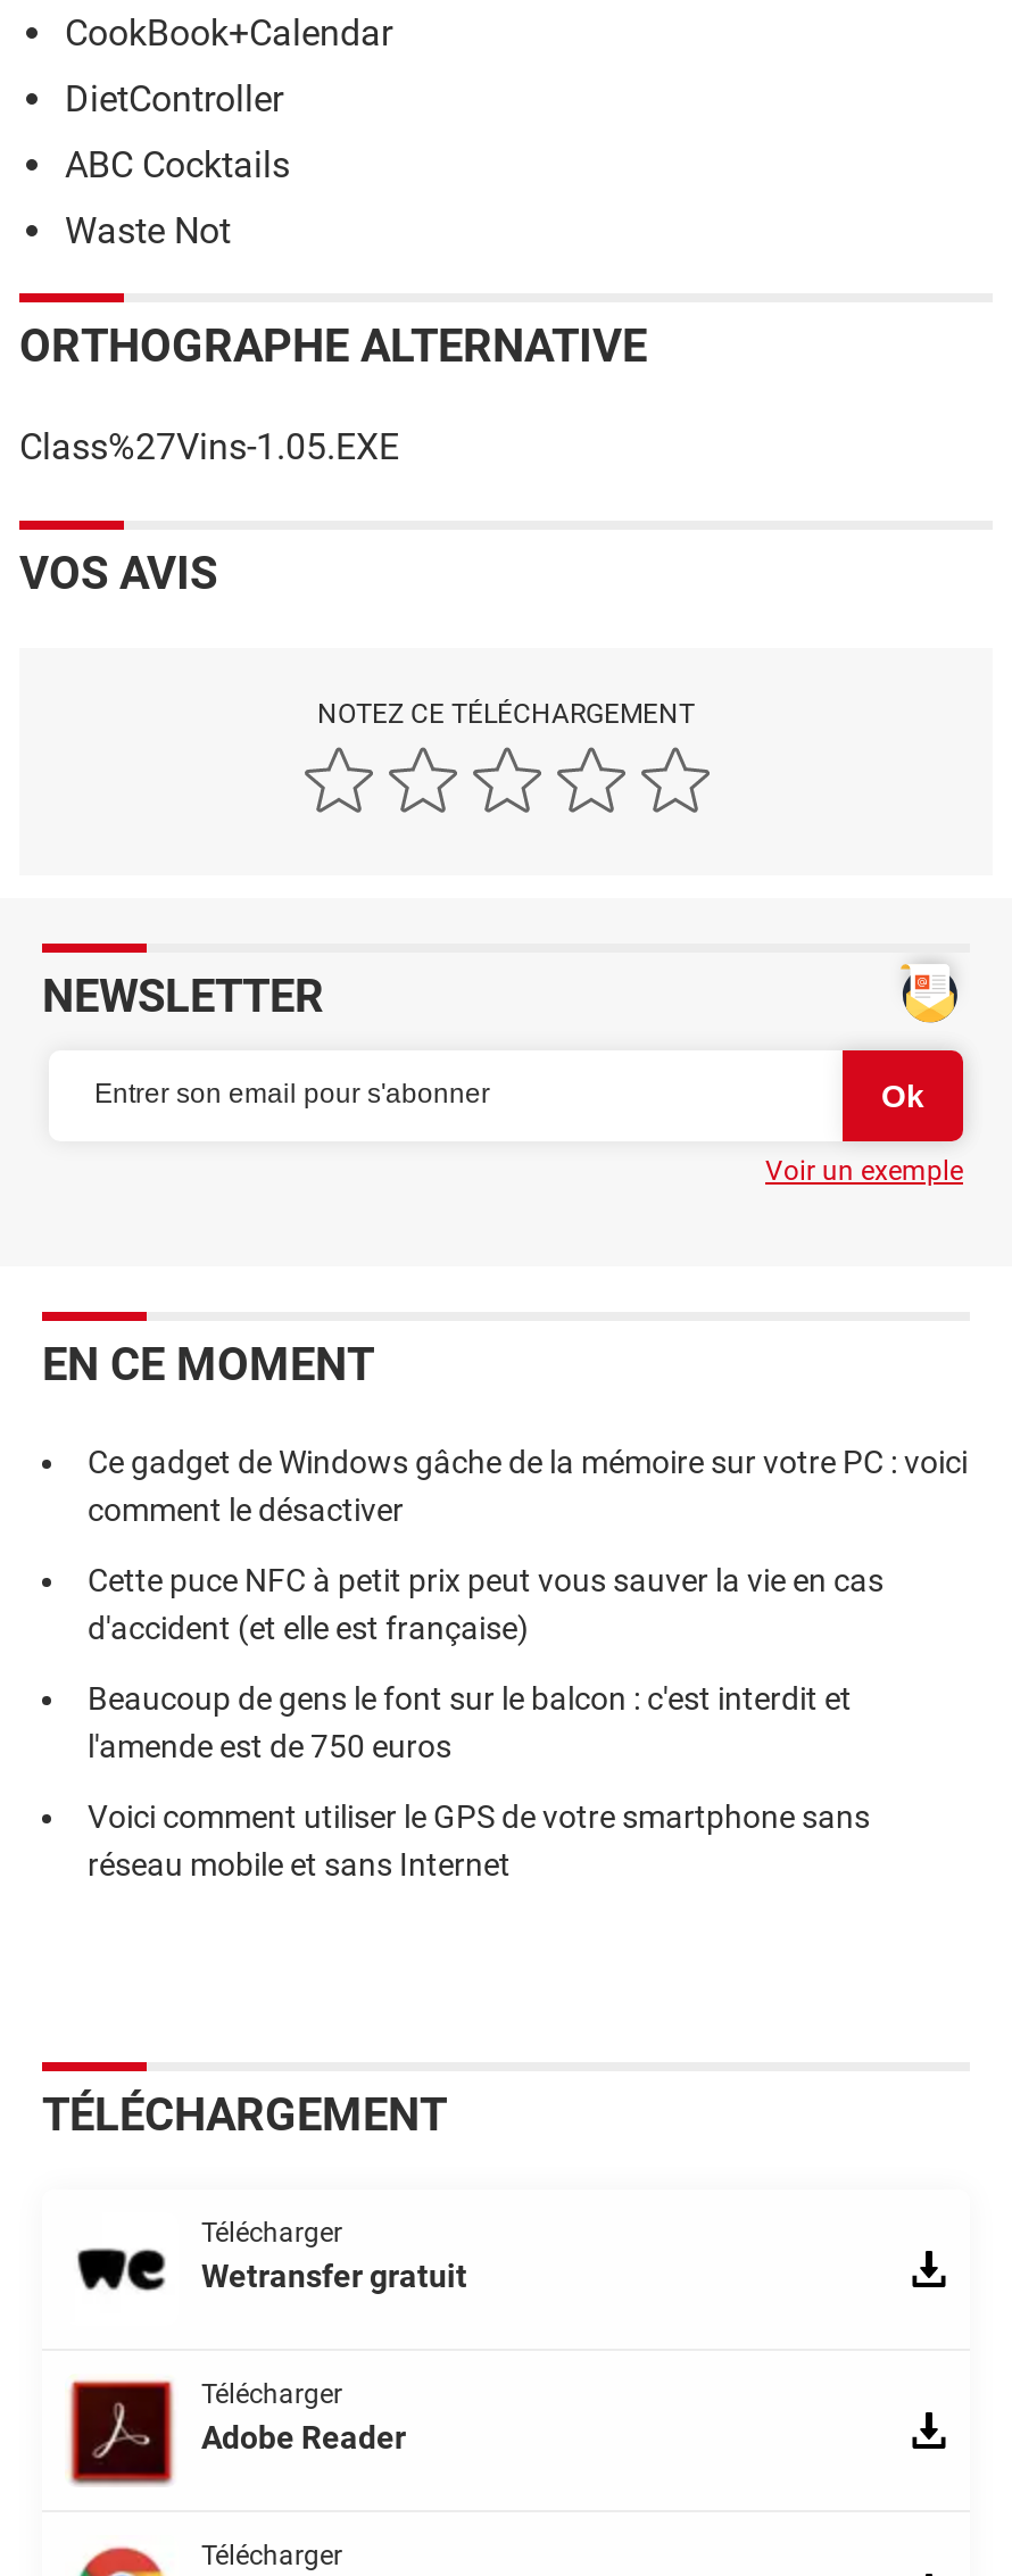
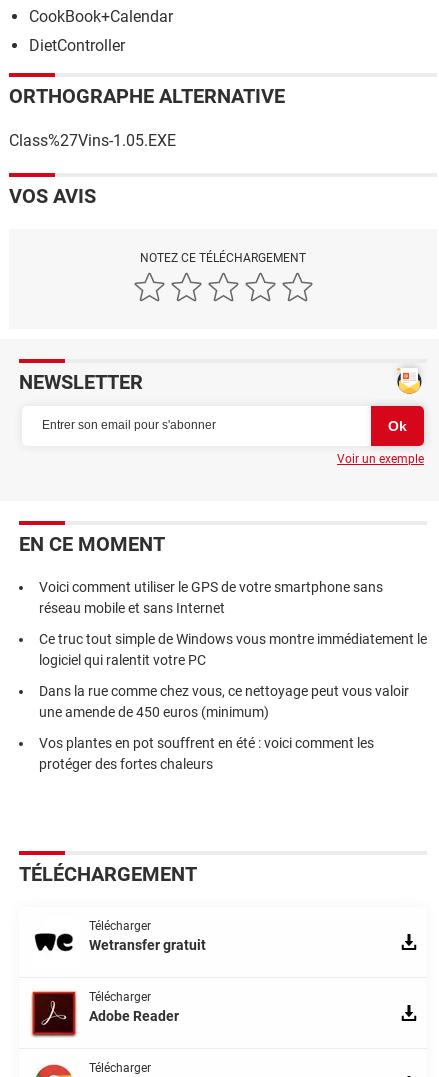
[65,143,290,252] ABC Cocktails | Waste Not -> none
[88,1444,968,1764] Ce gadget de Windows gâche de la mémoire sur votre PC : voici | comment le désactiver | Cette puce NFC à petit prix peut vous sauver la vie en cas | d'accident (et elle est française) | Beaucoup de gens le font sur le balcon : c'est interdit et | l'amende est de 750 euros -> none
moved [88,1798,870,1882] -> [39,579,383,616]: Voici comment utiliser le GPS de votre smartphone sans | réseau mobile et sans Internet
none -> [39,631,427,772] Ce truc tout simple de Windows vous montre immédiatement le | logiciel qui ralentit votre PC | Dans la rue comme chez vous, ce nettoyage peut vous valoir | une amende de 450 euros (minimum) | Vos plantes en pot souffrent en été : voici comment les | protéger des fortes chaleurs

